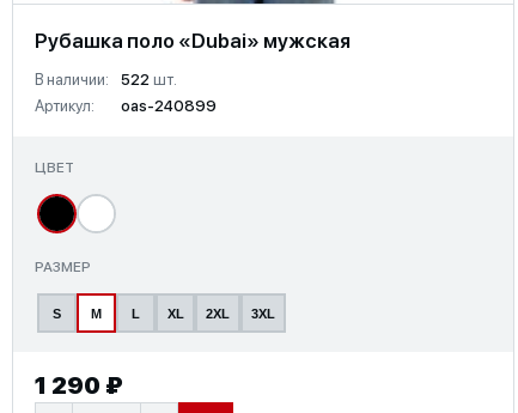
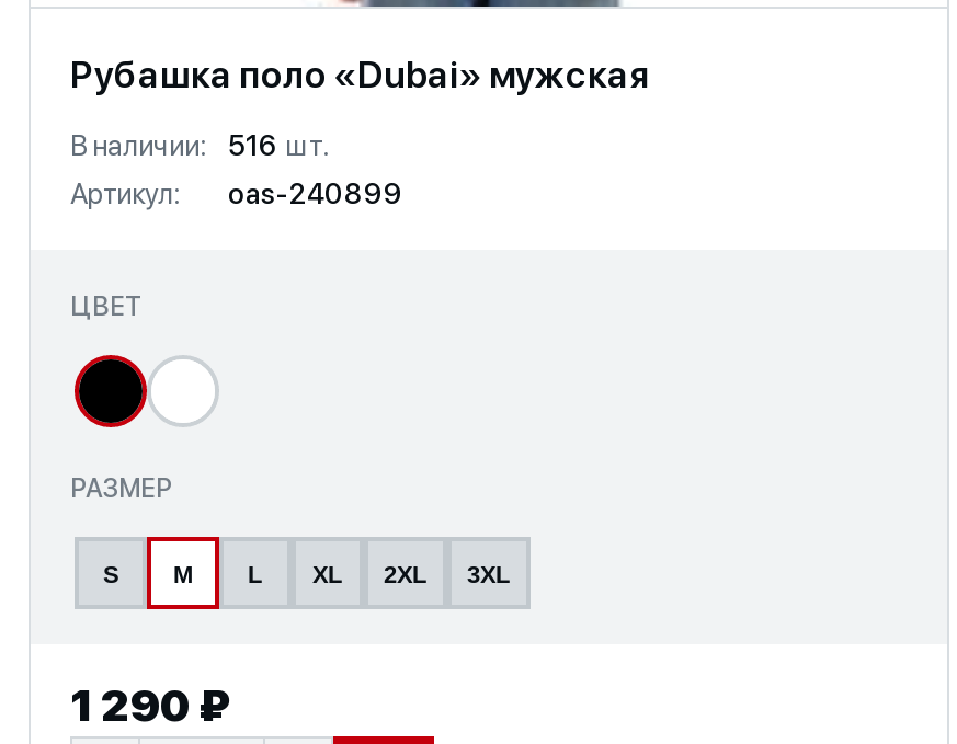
[35,71,177,89] В наличии: 522 шт. -> [70,130,329,163] В наличии: 516 шт.

